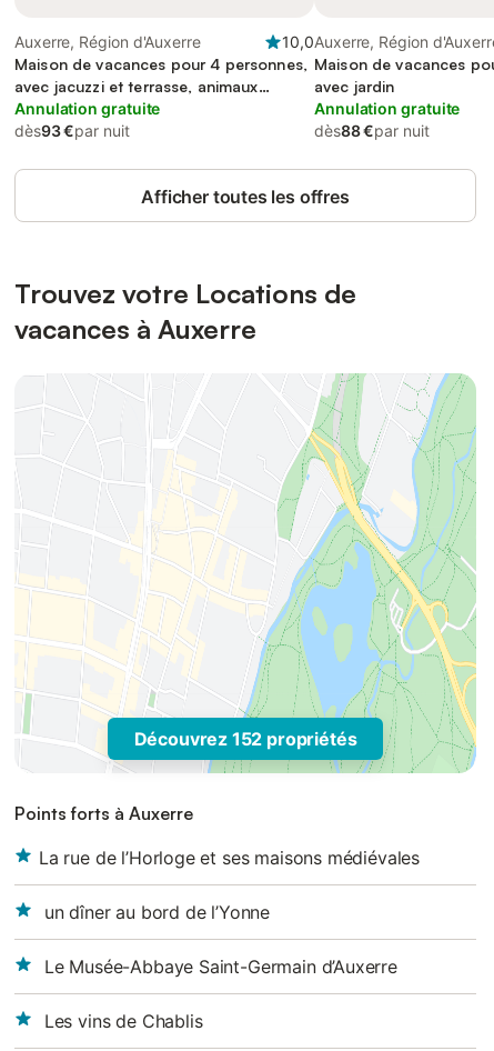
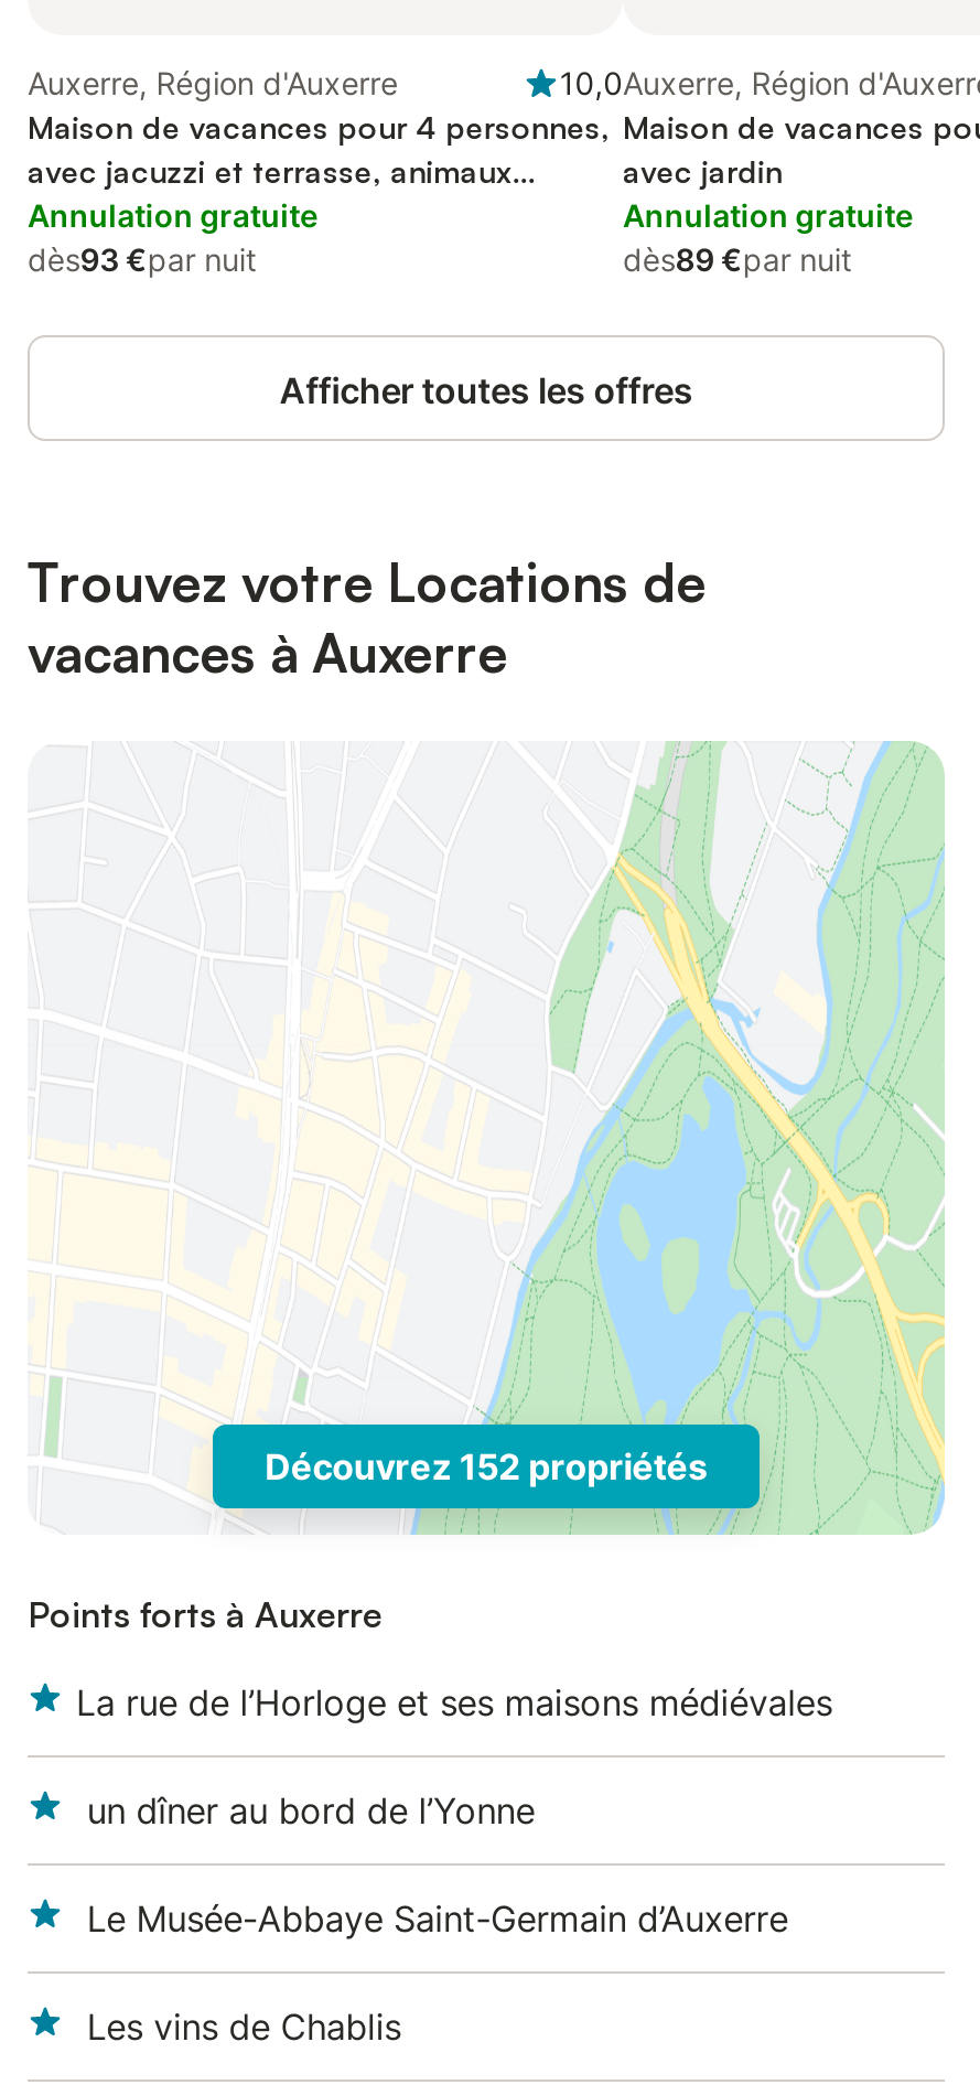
[314,121,429,140] dès88 €par nuit -> [623,240,852,278] dès89 €par nuit

